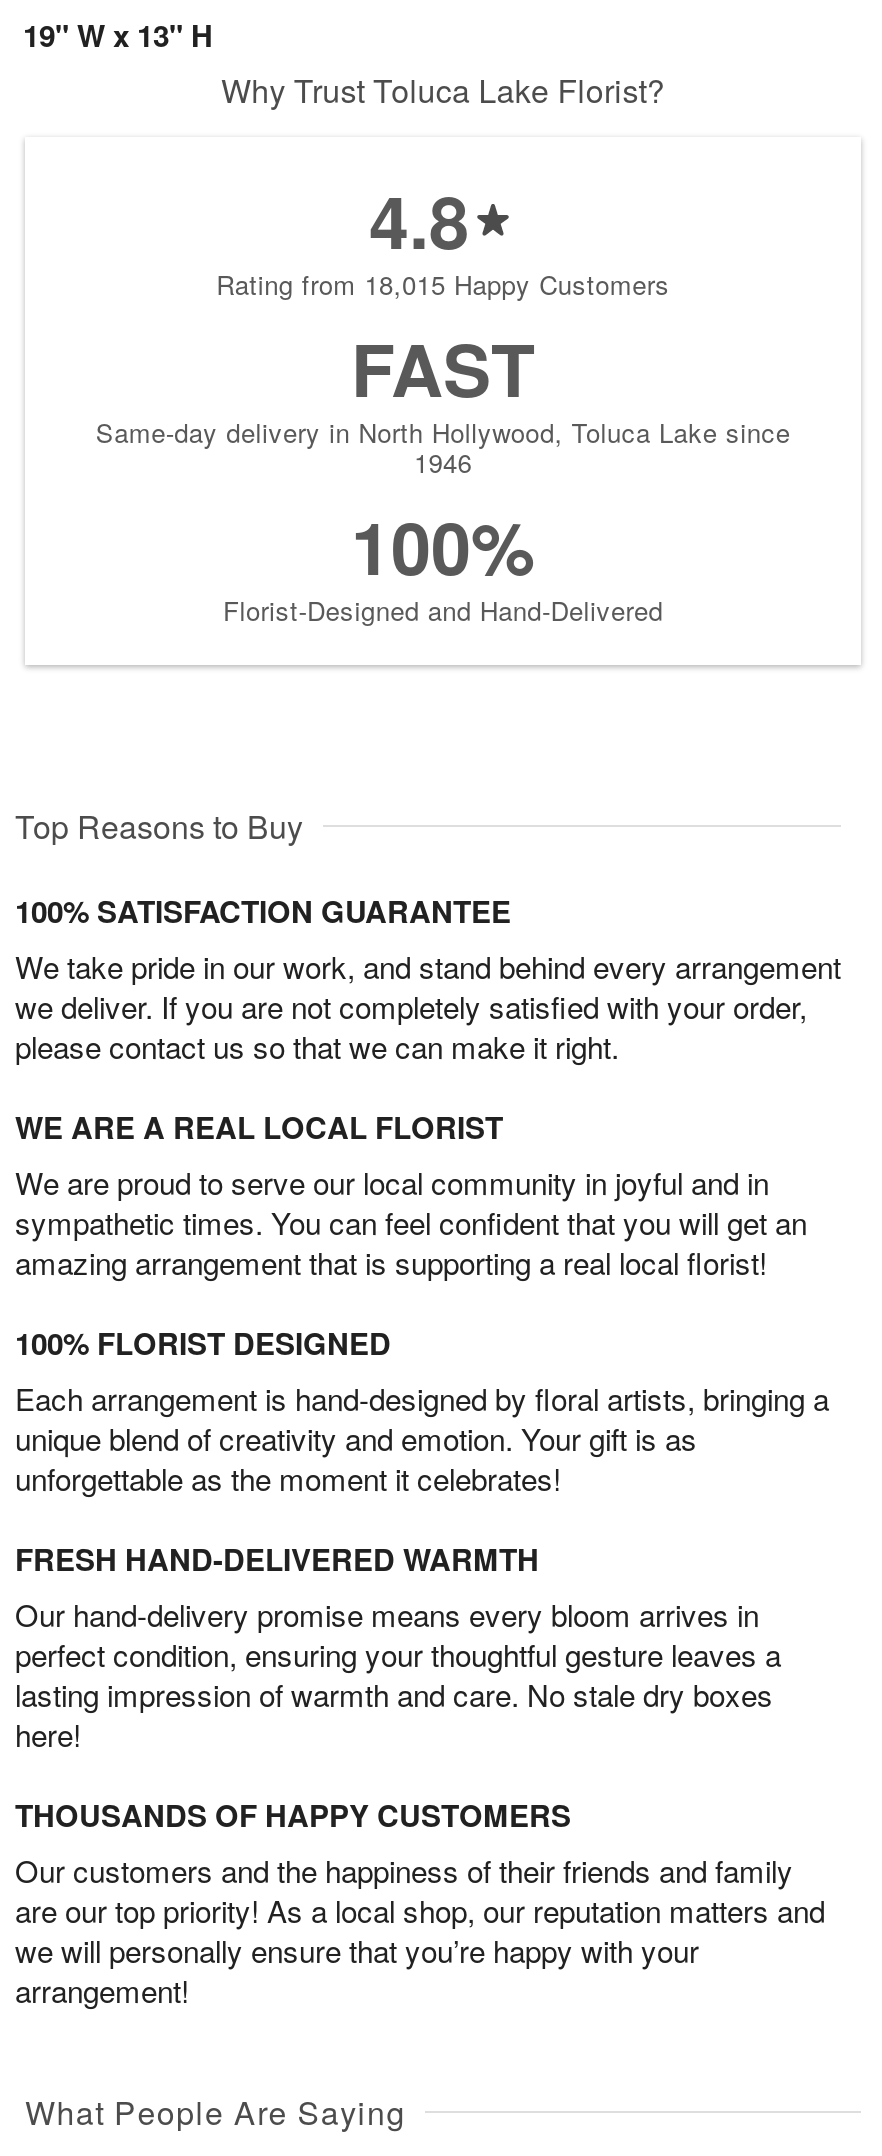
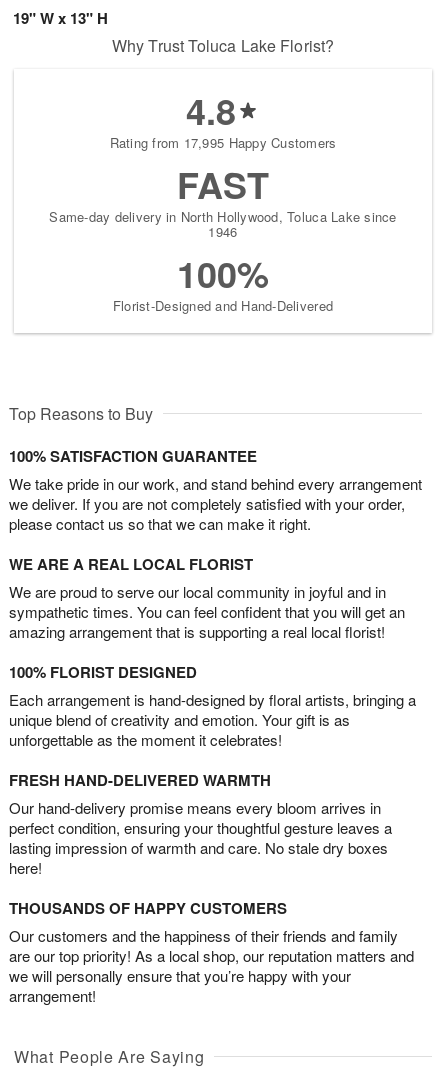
[216,264,670,302] Rating from 18,015 Happy Customers -> [110,133,336,152] Rating from 17,995 Happy Customers

